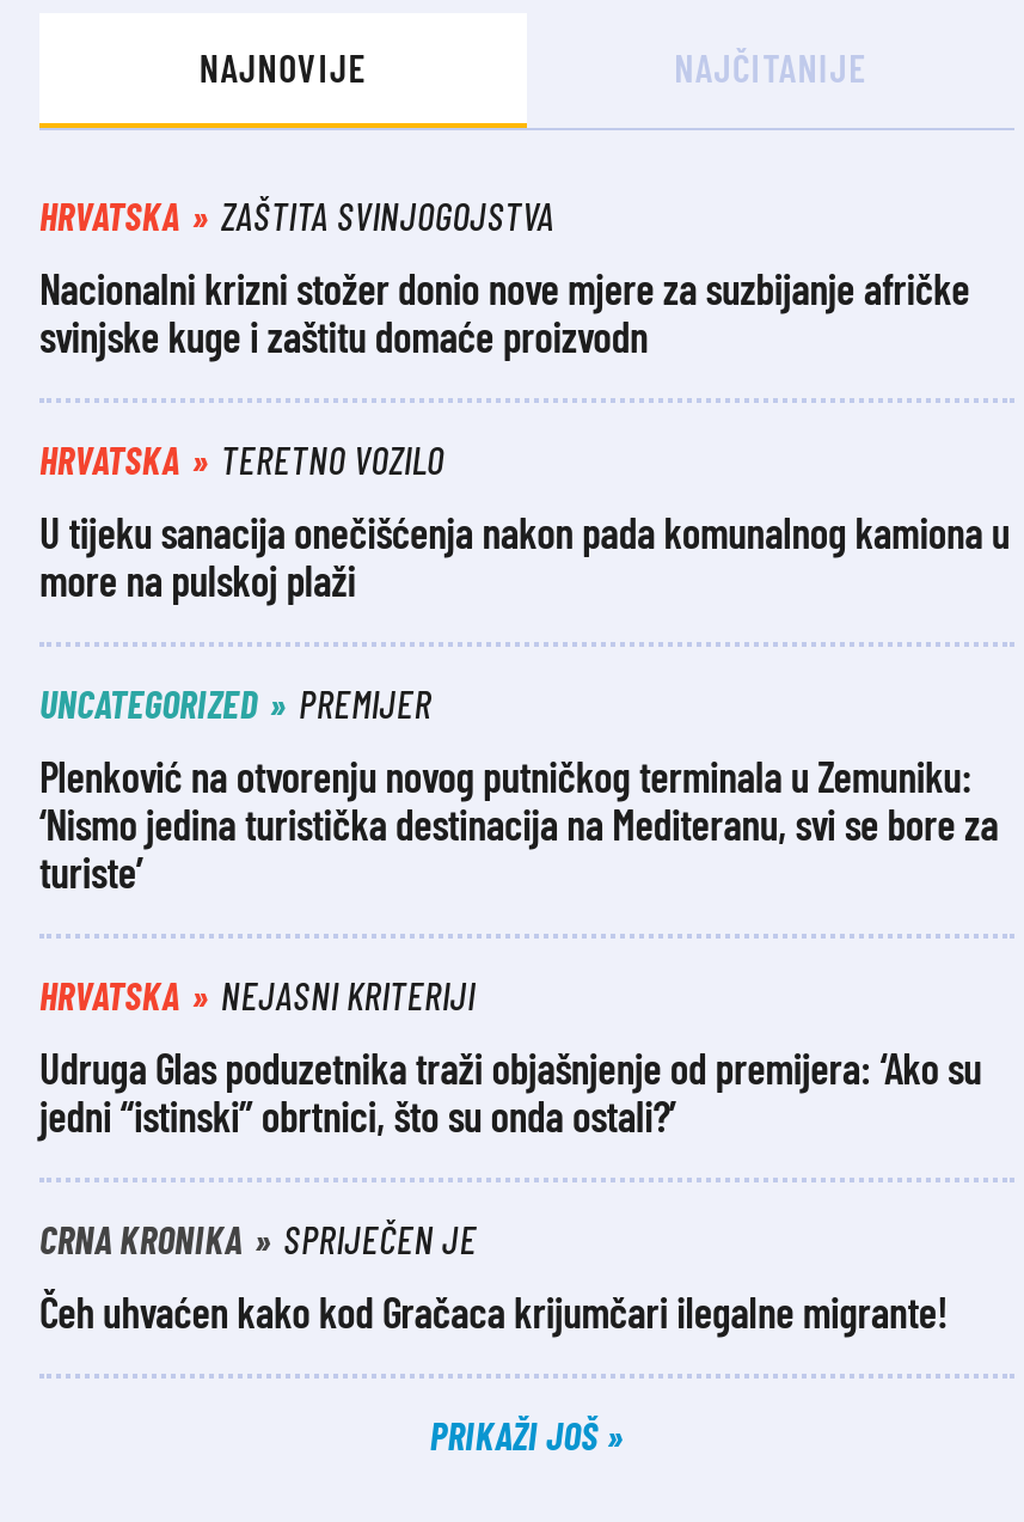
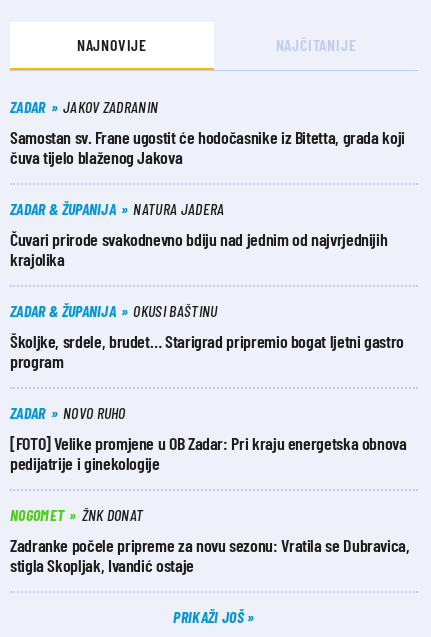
[39,192,555,238] HRVATSKA | ZAŠTITA SVINJOGOJSTVA -> [10,97,158,116] ZADAR | JAKOV ZADRANIN
[39,262,970,362] Nacionalni krizni stožer donio nove mjere za suzbijanje afričke | svinjske kuge i zaštitu domaće proizvodn -> [10,126,405,168] Samostan sv. Frane ugostit će hodočasnike iz Bitetta, grada koji | čuva tijelo blaženog Jakova
[39,436,444,482] HRVATSKA | TERETNO VOZILO -> [10,199,225,218] ZADAR & ŽUPANIJA | NATURA JADERA
[39,506,1010,606] U tijeku sanacija onečišćenja nakon pada komunalnog kamiona u | more na pulskoj plaži -> [10,228,387,270] Čuvari prirode svakodnevno bdiju nad jednim od najvrjednijih | krajolika
[39,680,432,726] UNCATEGORIZED | PREMIJER -> [10,301,218,320] ZADAR & ŽUPANIJA | OKUSI BAŠTINU
[39,750,998,898] Plenković na otvorenju novog putničkog terminala u Zemuniku: | ‘Nismo jedina turistička destinacija na Mediteranu, svi se bore za | turiste’ -> [10,330,404,372] Školjke, srdele, brudet… Starigrad pripremio bogat ljetni gastro | program
[39,972,475,1017] HRVATSKA | NEJASNI KRITERIJI -> [10,403,126,422] ZADAR | NOVO RUHO
[39,1041,982,1142] Udruga Glas poduzetnika traži objašnjenje od premijera: ‘Ako su | jedni “istinski” obrtnici, što su onda ostali?’ -> [10,432,407,474] [FOTO] Velike promjene u OB Zadar: Pri kraju energetska obnova | pedijatrije i ginekologije
[39,1216,477,1261] CRNA KRONIKA | SPRIJEČEN JE -> [10,505,143,524] NOGOMET | ŽNK DONAT
[39,1285,948,1338] Čeh uhvaćen kako kod Gračaca krijumčari ilegalne migrante! -> [10,534,410,576] Zadranke počele pripreme za novu sezonu: Vratila se Dubravica, | stigla Skopljak, Ivandić ostaje

